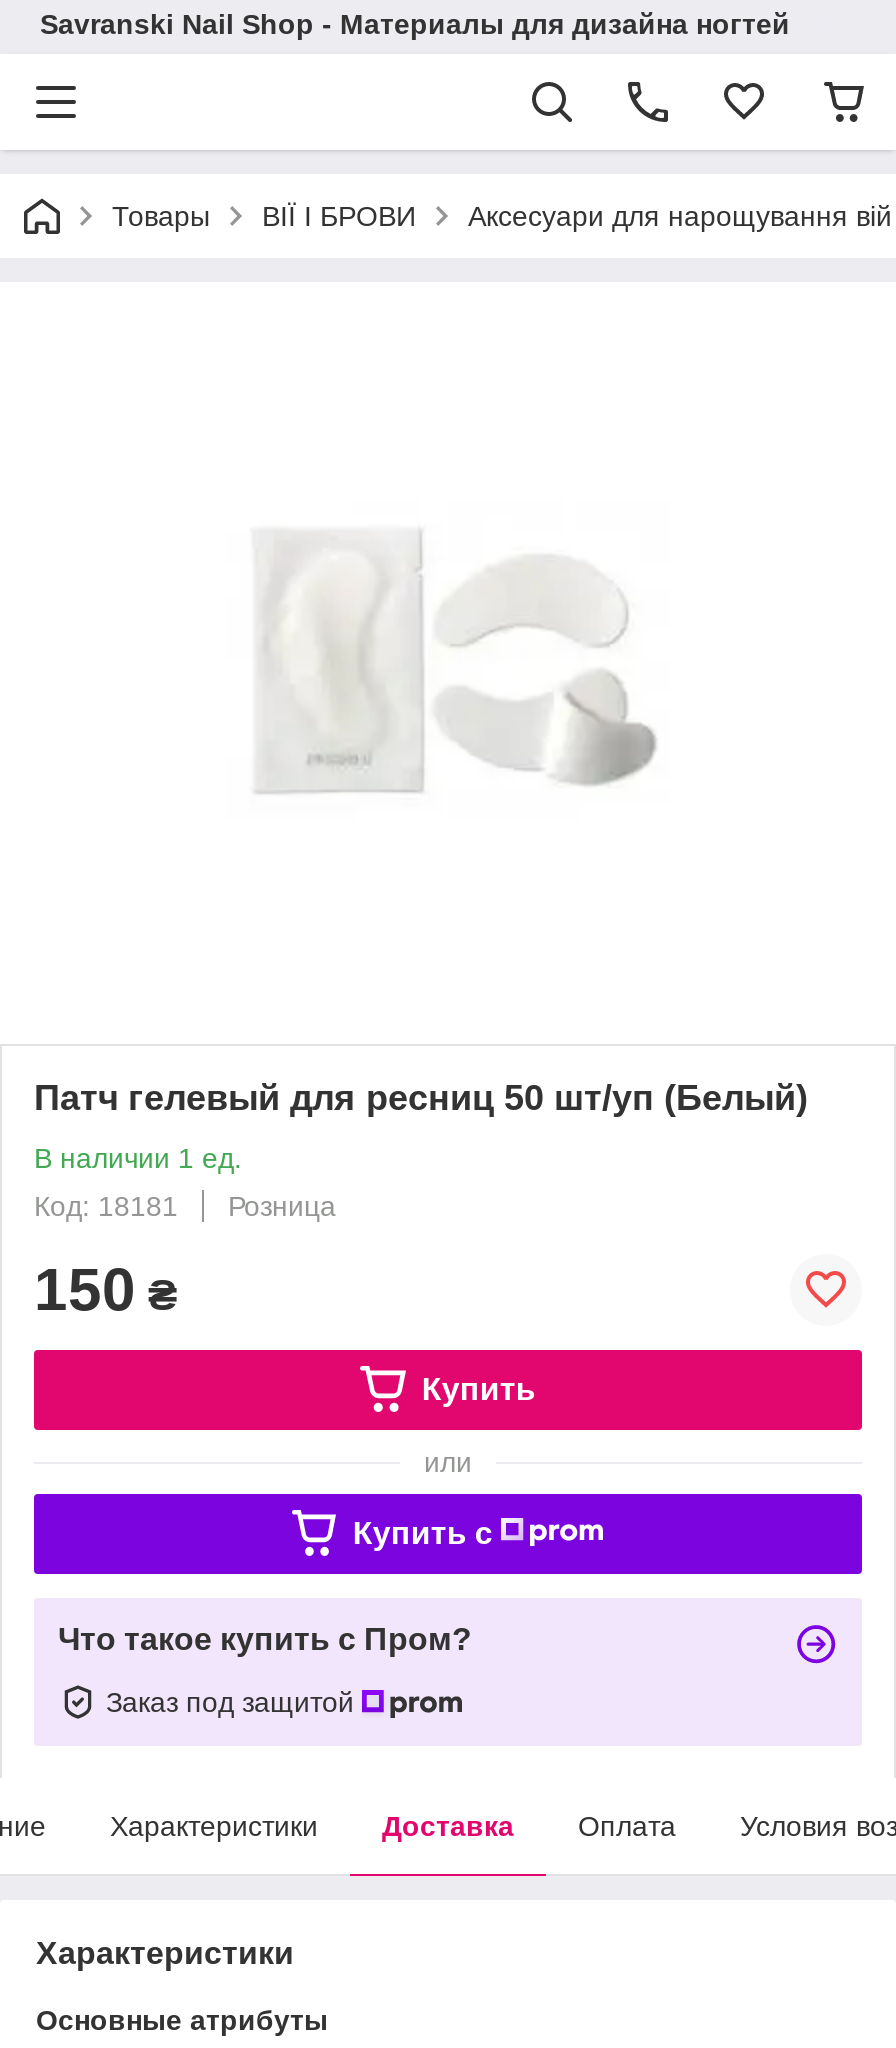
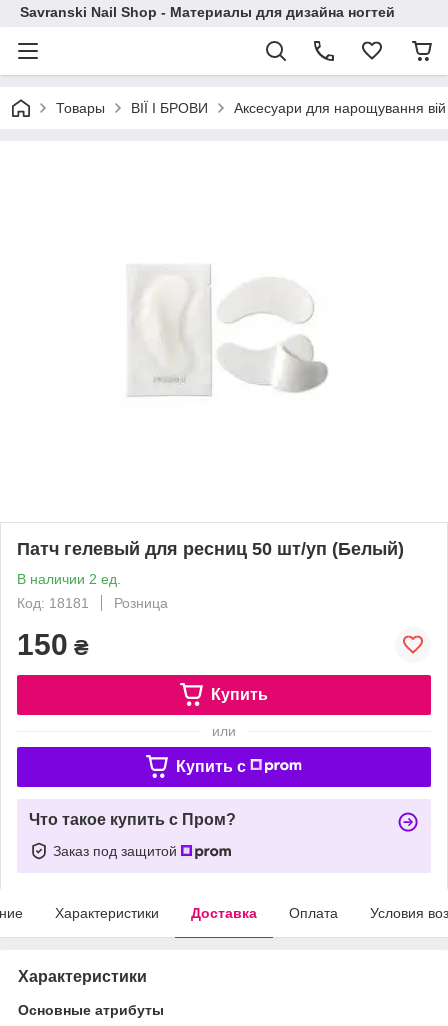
[34,1142,242,1174] В наличии 1 ед. -> [17,571,121,587] В наличии 2 ед.

